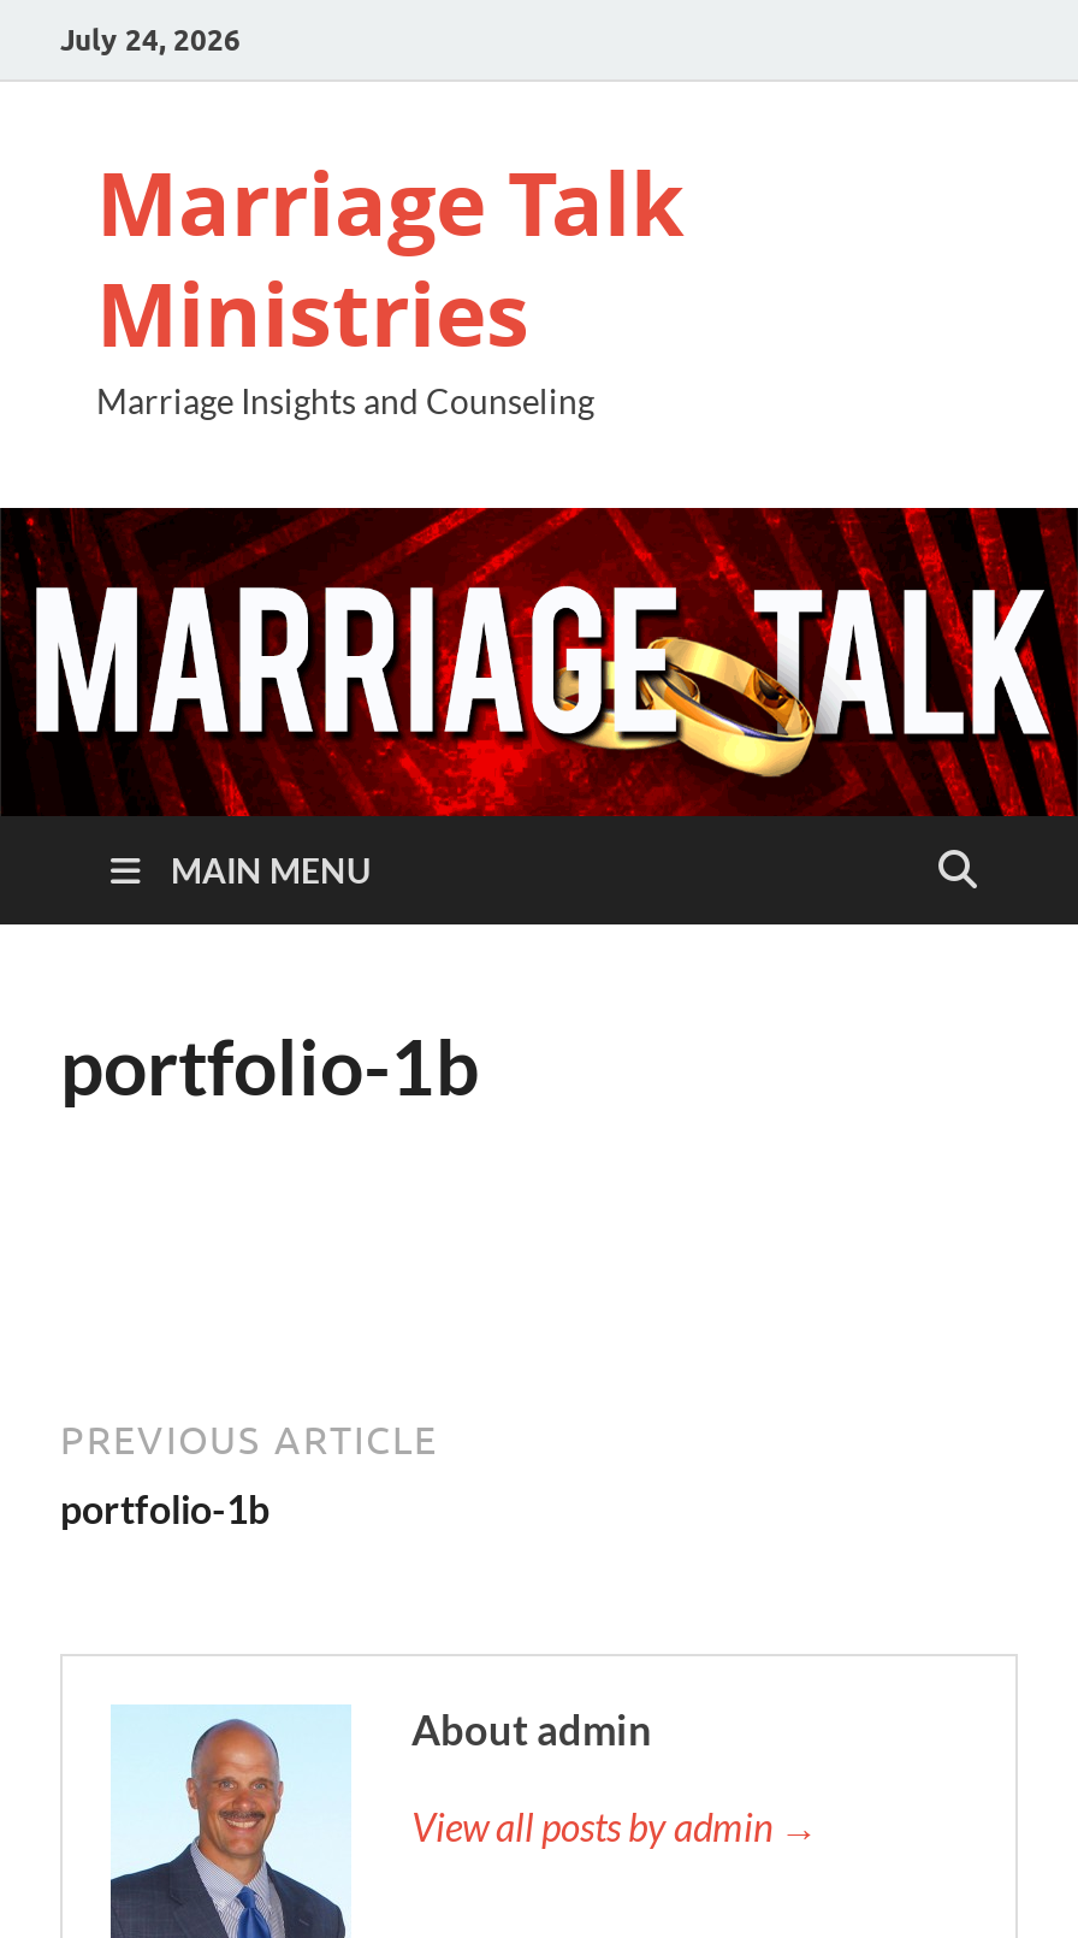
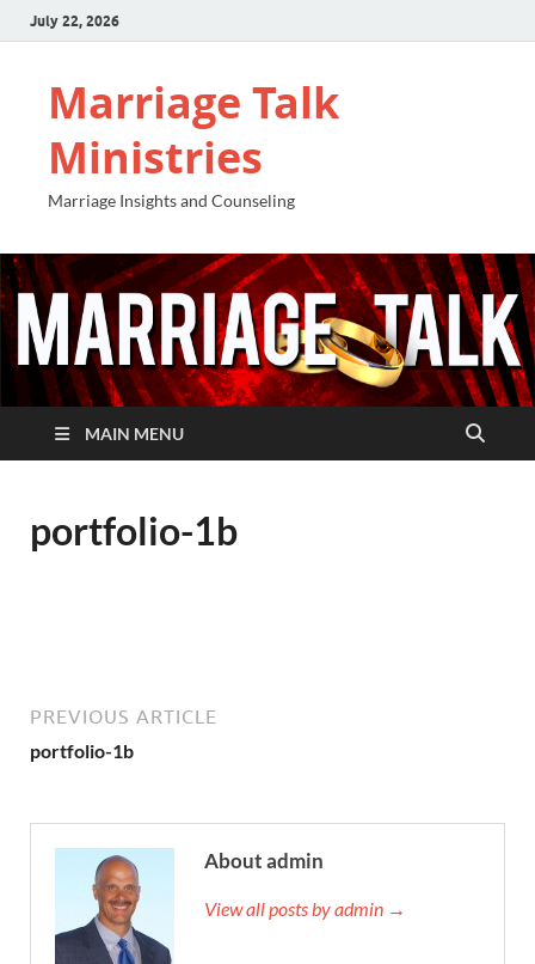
[60,20,241,57] July 24, 2026 -> [30,11,119,29] July 22, 2026

